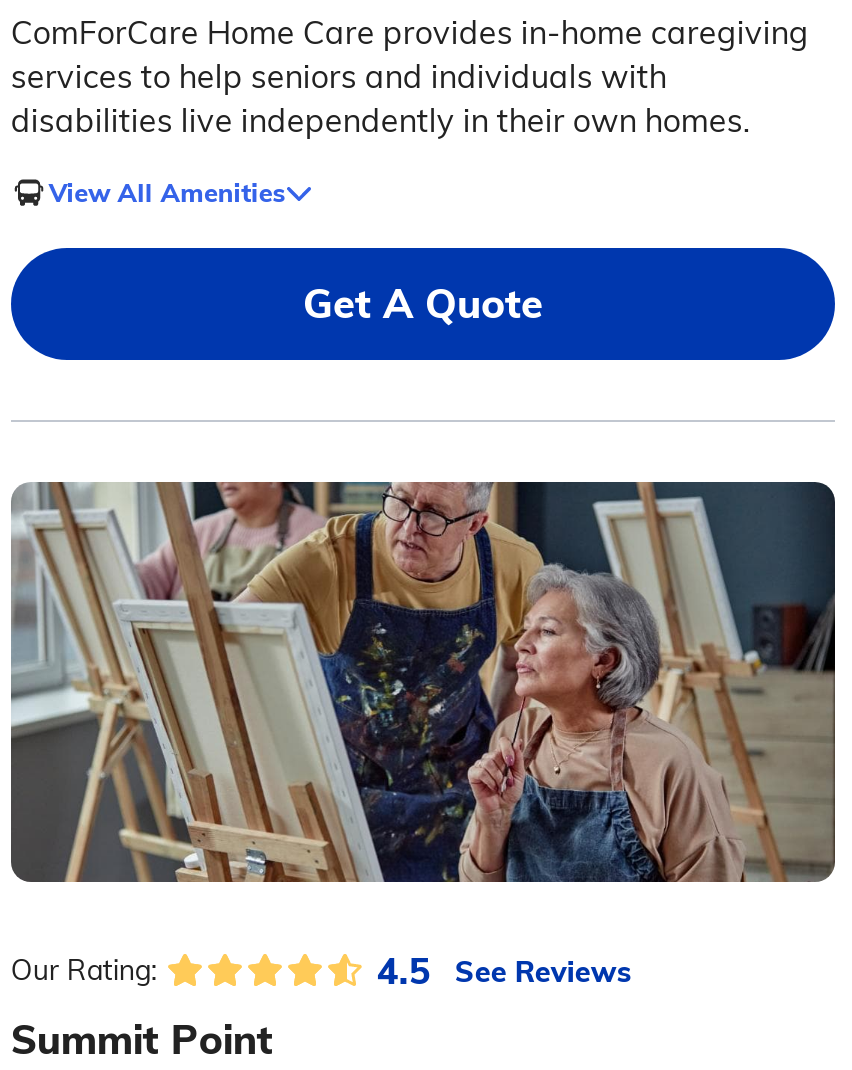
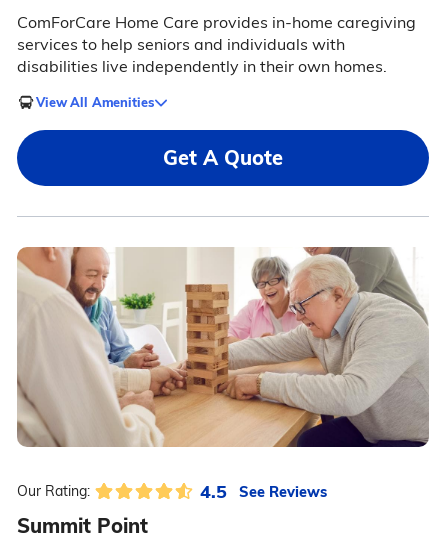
[11,480,837,884] [image] -> [17,246,429,448] [image]

